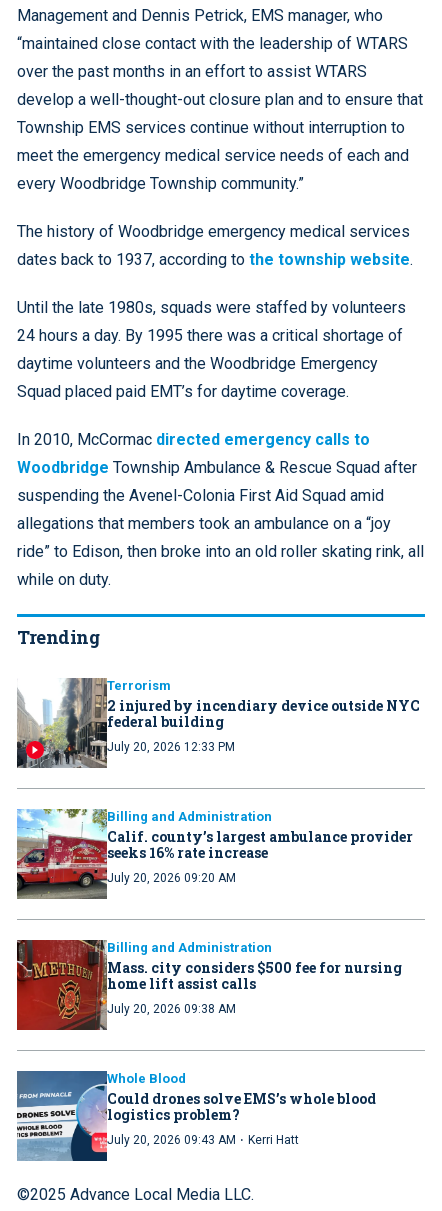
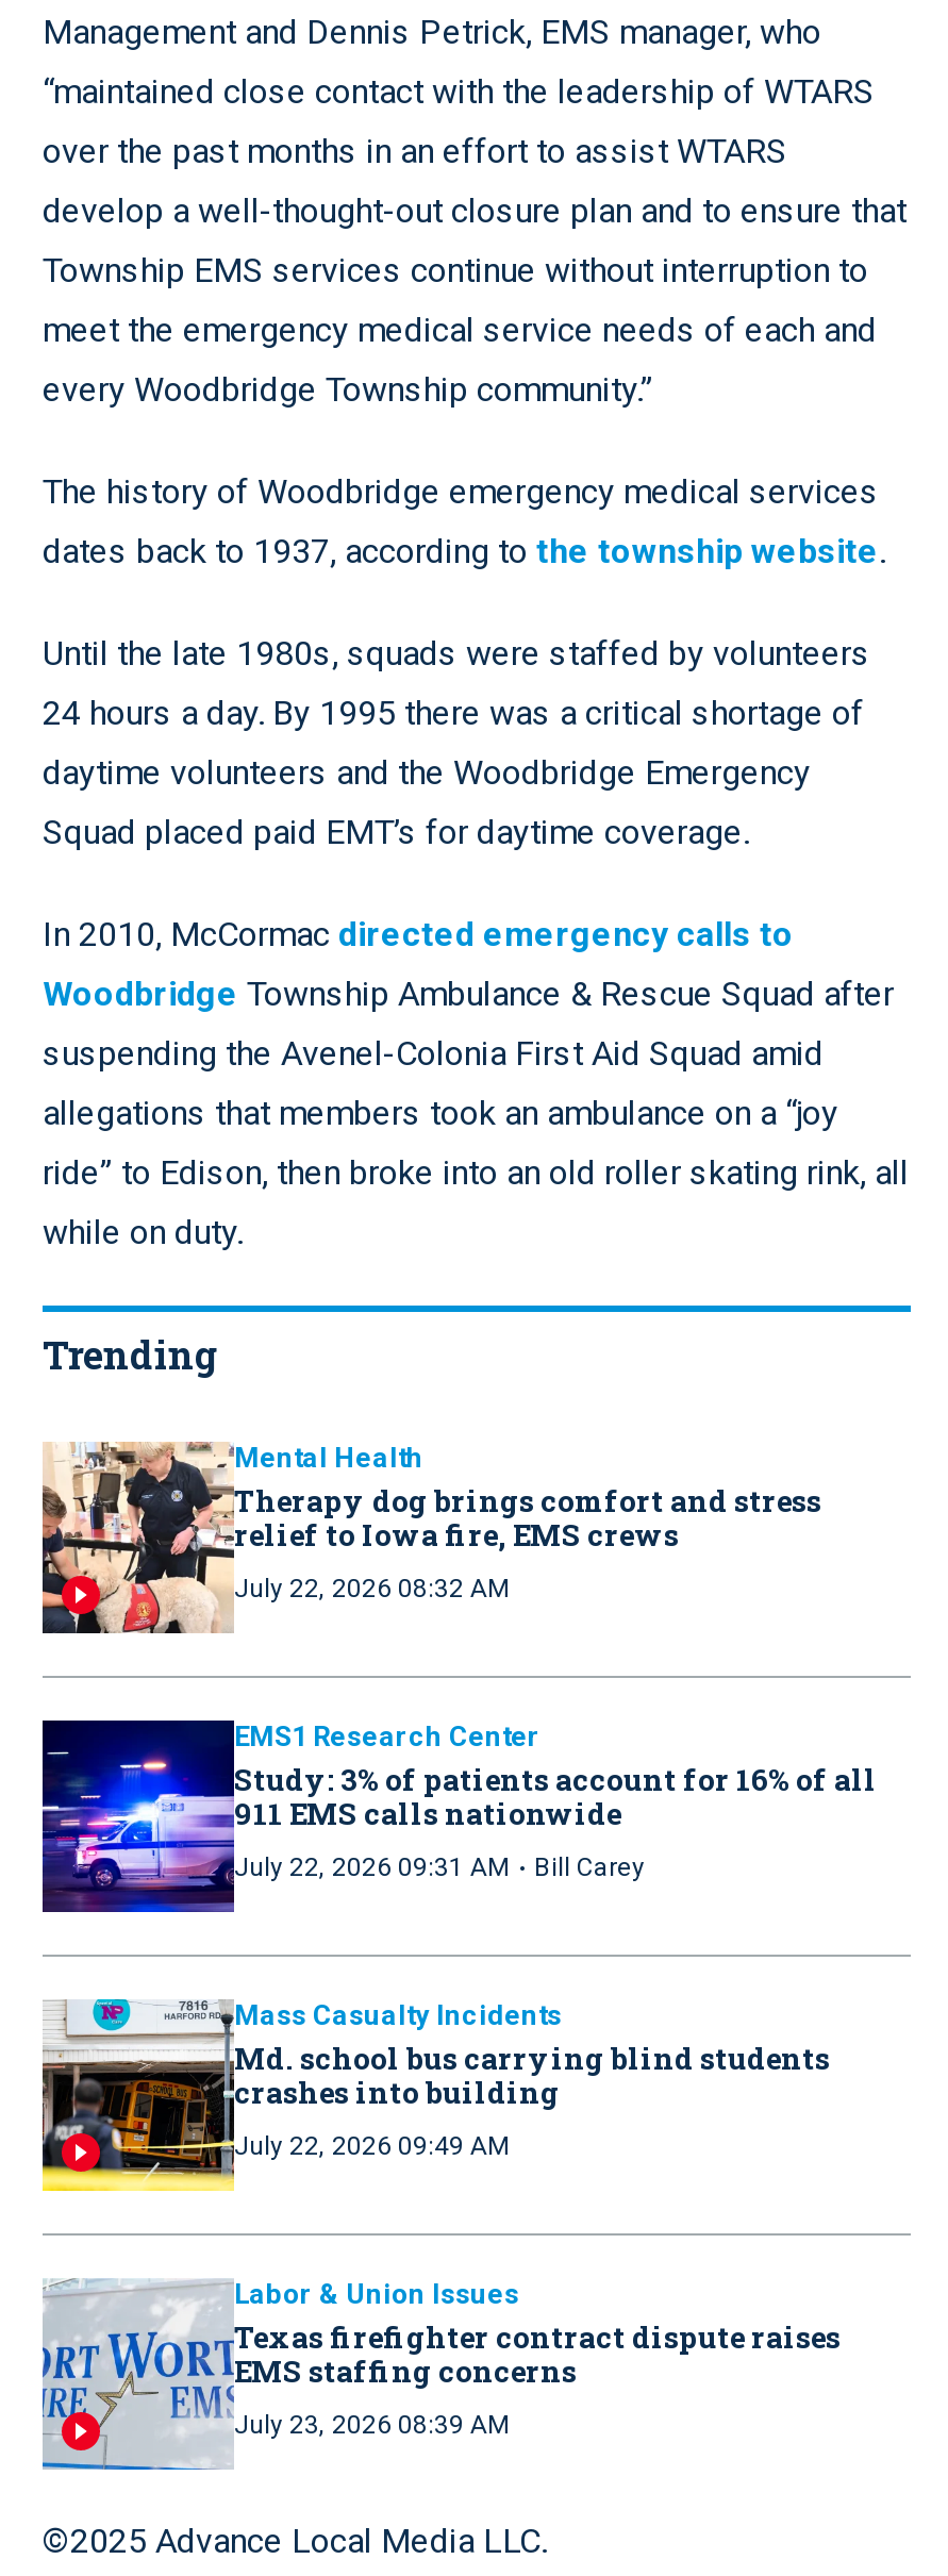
[16,677,420,769] [image] | Terrorism | 2 injured by incendiary device outside NYC | federal building -> [40,1440,821,1633] [image] | Mental Health | Therapy dog brings comfort and stress | relief to Iowa fire, EMS crews
[107,740,235,754] July 20, 2026 12:33 PM -> [234,1573,509,1603] July 22, 2026 08:32 AM
[16,808,413,900] [image] | Billing and Administration | Calif. county’s largest ambulance provider | seeks 16% rate increase -> [40,1718,877,1914] [image] | EMS1 Research Center | Study: 3% of patients account for 16% of all | 911 EMS calls nationwide | July 22, 2026 09:31 AM · Bill Carey
[107,871,236,885] July 20, 2026 09:20 AM -> [234,1999,830,2112] Mass Casualty Incidents | Md. school bus carrying blind students | crashes into building
[16,939,402,1031] [image] | Billing and Administration | Mass. city considers $500 fee for nursing | home lift assist calls -> [40,1997,509,2193] [image] | July 22, 2026 09:49 AM
[107,1002,236,1016] July 20, 2026 09:38 AM -> [234,2278,841,2391] Labor & Union Issues | Texas firefighter contract dispute raises | EMS staffing concerns
[16,1070,376,1162] [image] | Whole Blood | Could drones solve EMS’s whole blood | logistics problem? | July 20, 2026 09:43 AM · Kerri Hatt -> [40,2278,509,2472] [image] | July 23, 2026 08:39 AM

